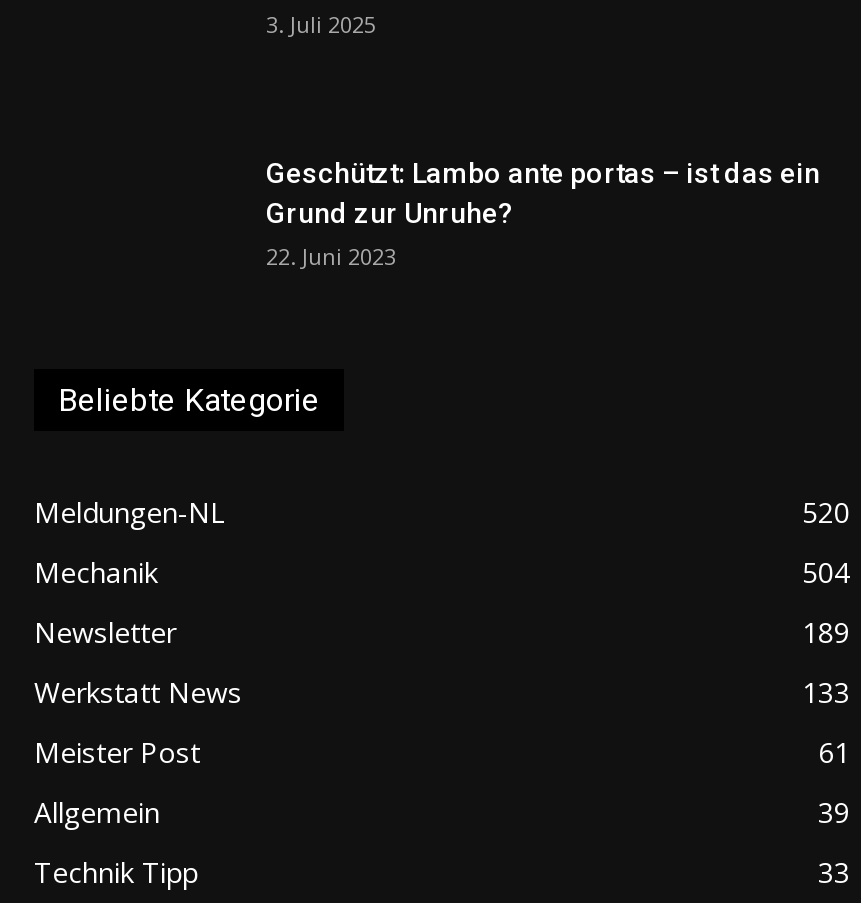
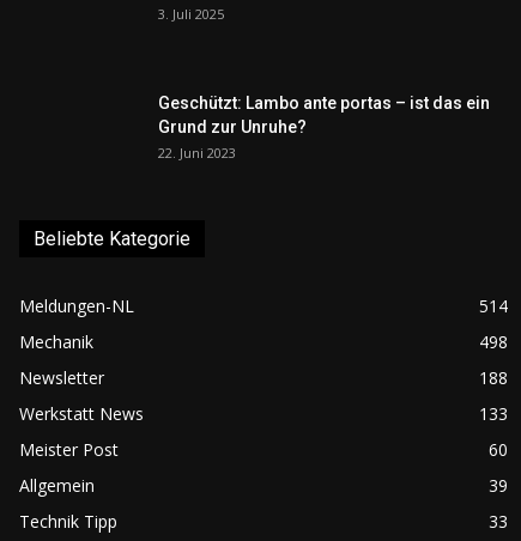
[802,493,850,531] 520 -> [479,295,508,318] 514
[802,553,850,591] 504 -> [479,331,508,354] 498
[802,613,850,651] 189 -> [479,367,508,390] 188
[818,733,850,771] 61 -> [489,439,508,461] 60

